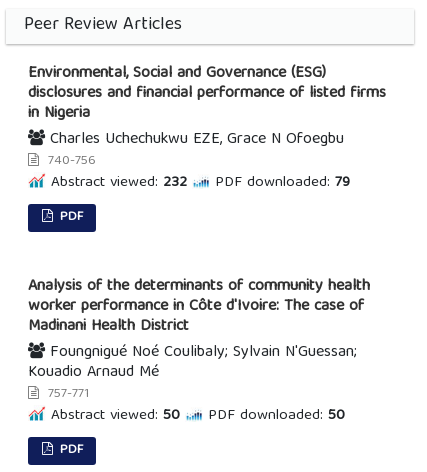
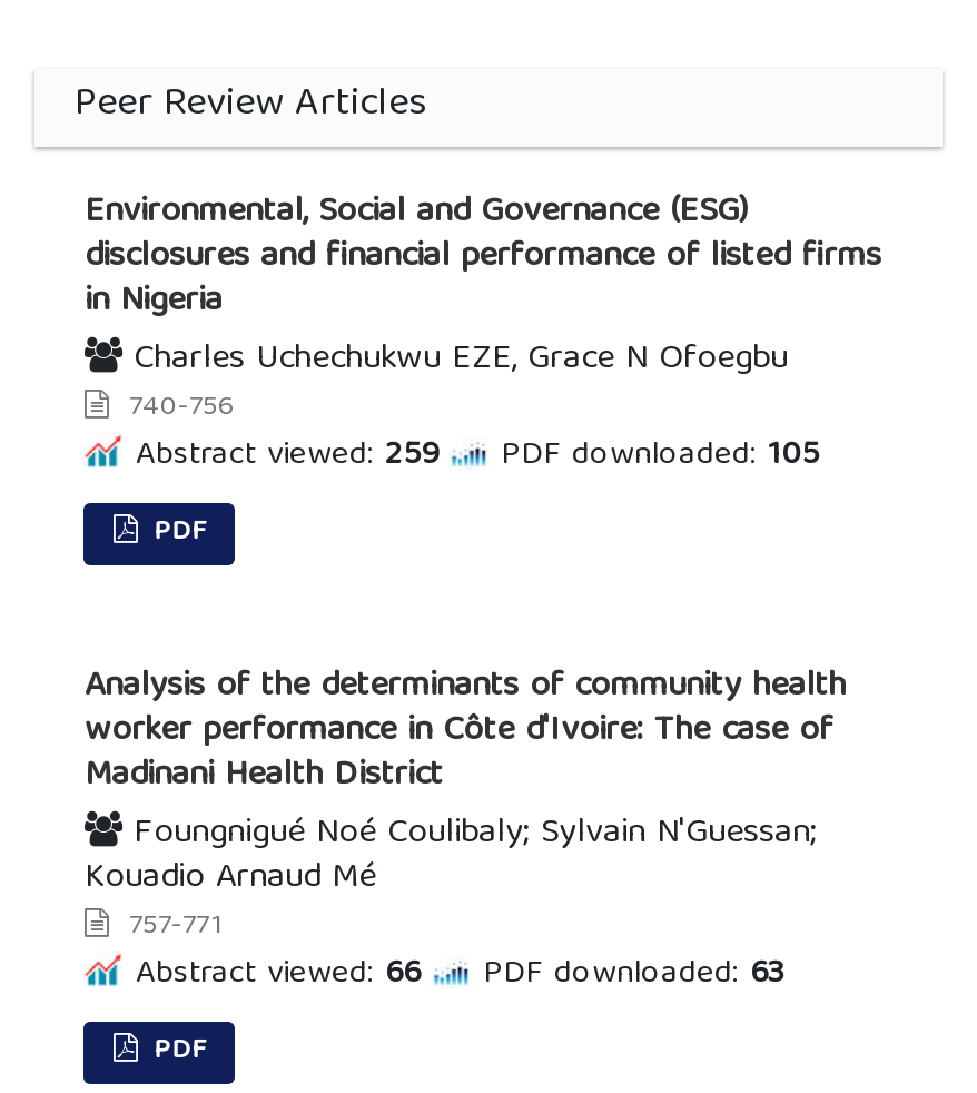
[51,170,187,196] Abstract viewed: 232 -> [136,428,438,486] Abstract viewed: 259
[215,170,350,196] PDF downloaded: 79 -> [501,428,819,486] PDF downloaded: 105
[51,403,180,429] Abstract viewed: 50 -> [136,946,421,1004] Abstract viewed: 66
[208,403,345,429] PDF downloaded: 50 -> [483,946,786,1004] PDF downloaded: 63

